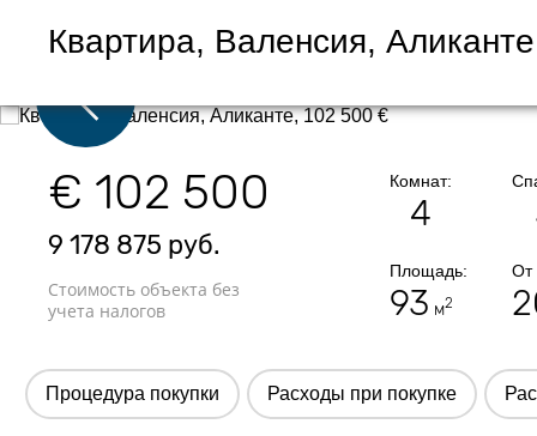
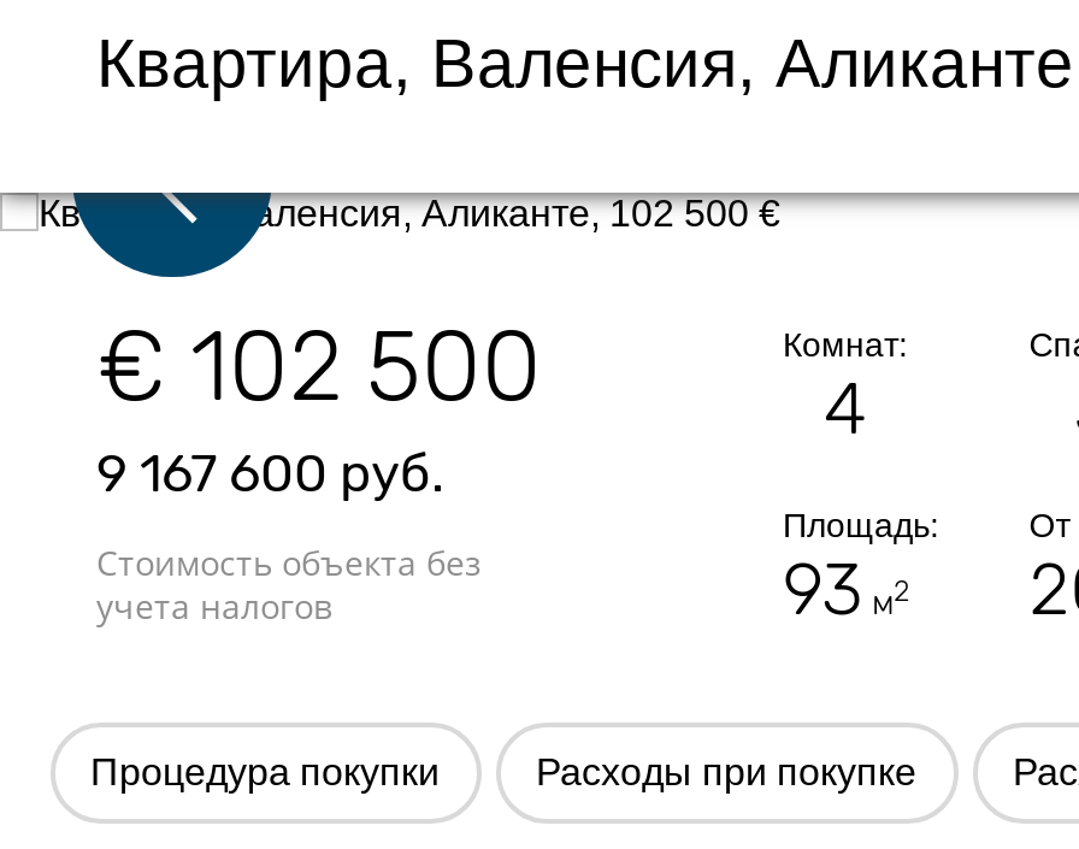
[48,229,221,261] 9 178 875 руб. -> [96,441,446,506] 9 167 600 руб.

